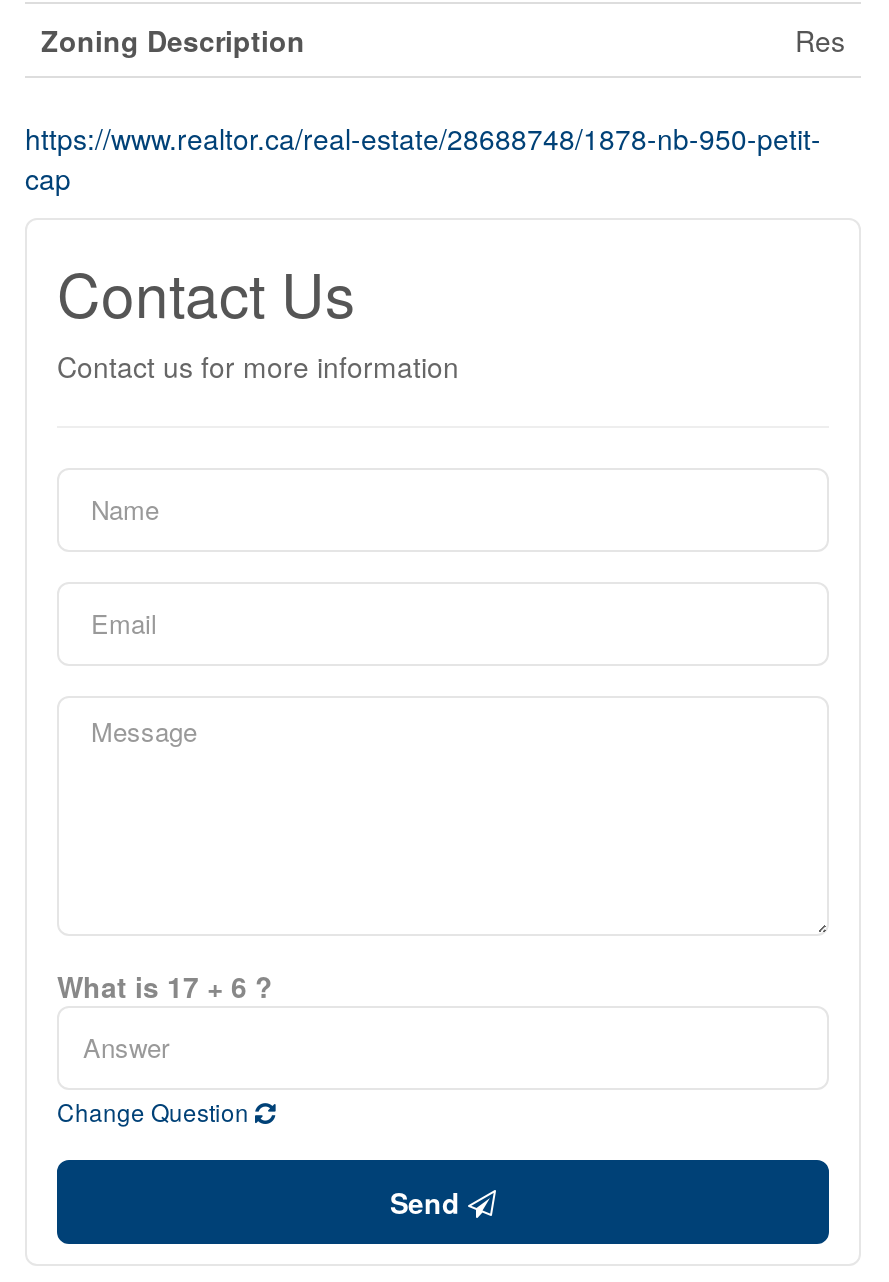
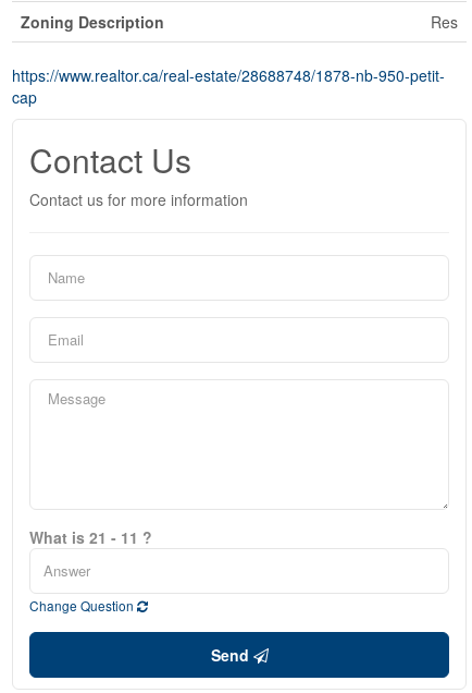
[57,966,273,1006] What is 17 + 6 ? -> [29,526,152,548] What is 21 - 11 ?

